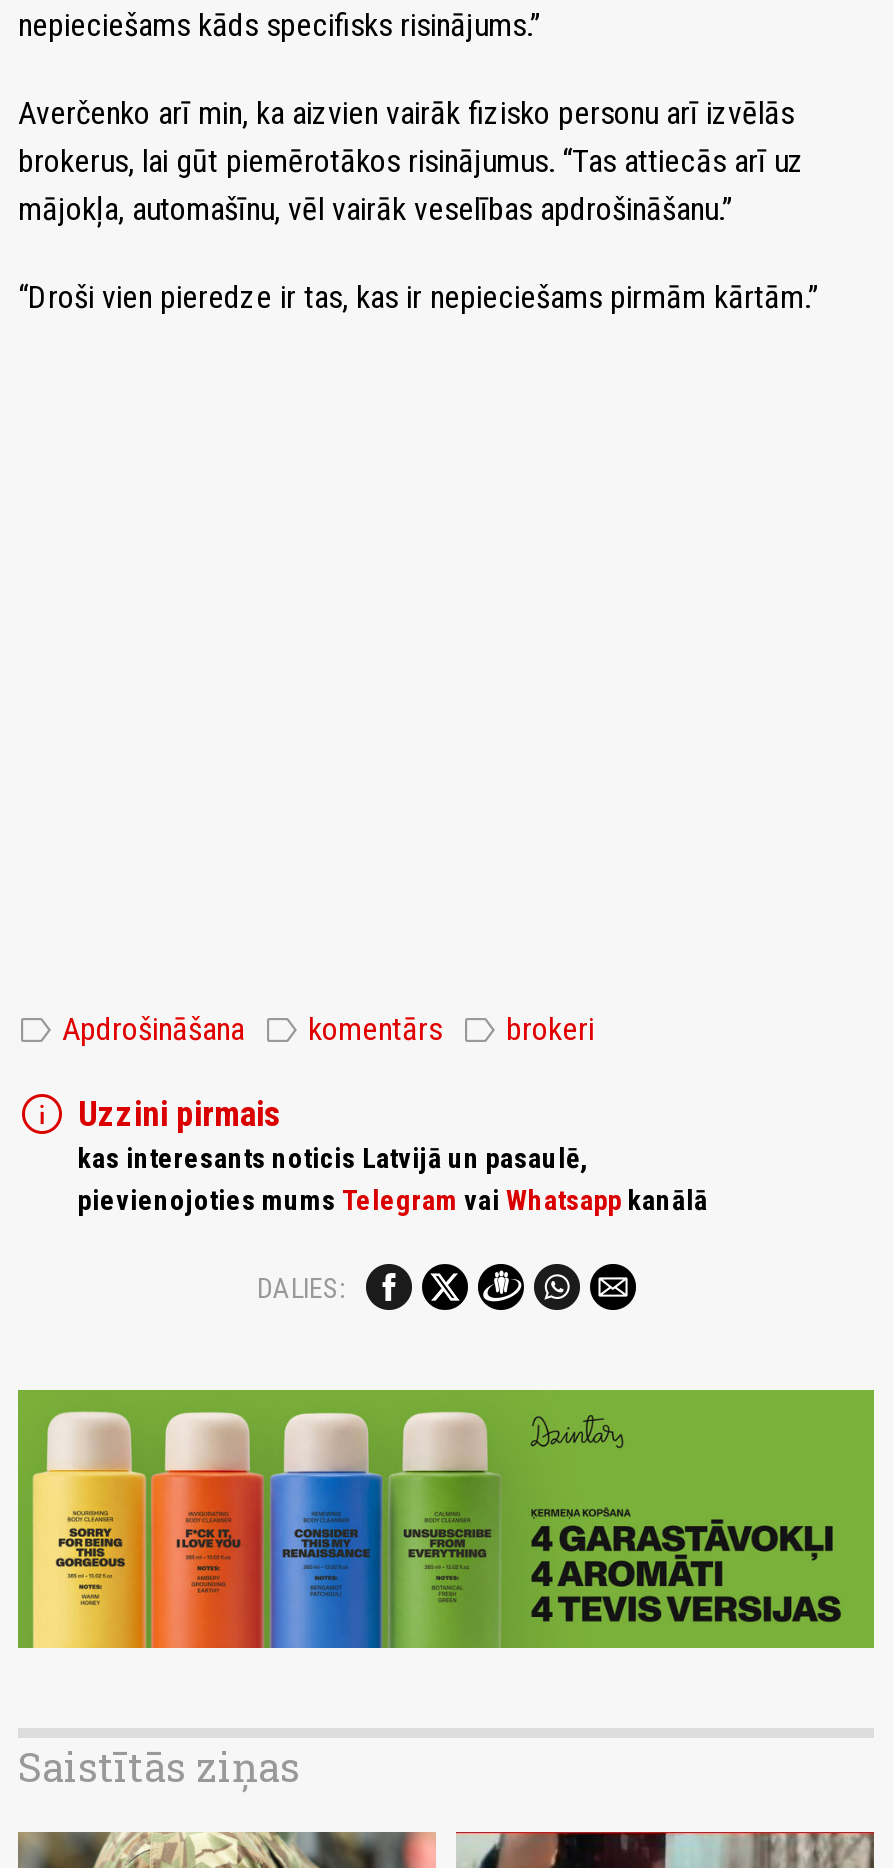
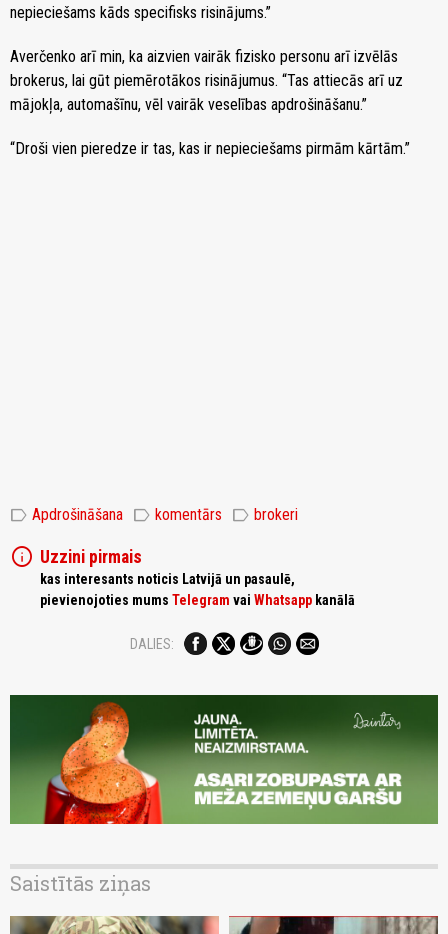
[16,1388,876,1650] [image] -> [9,694,439,825] [image]

